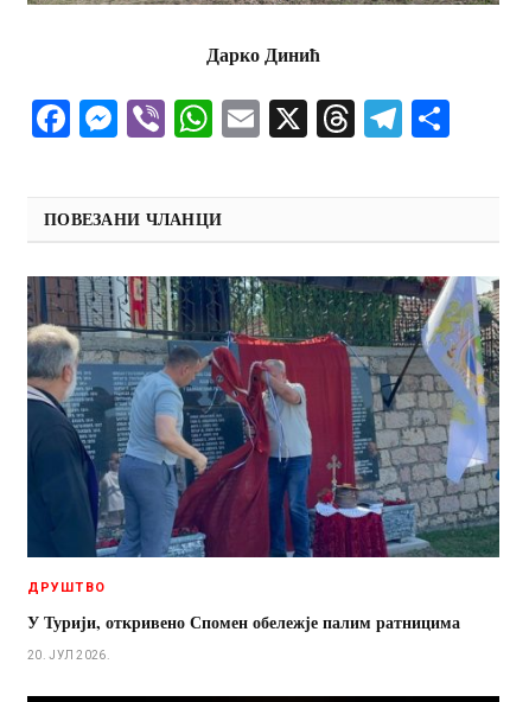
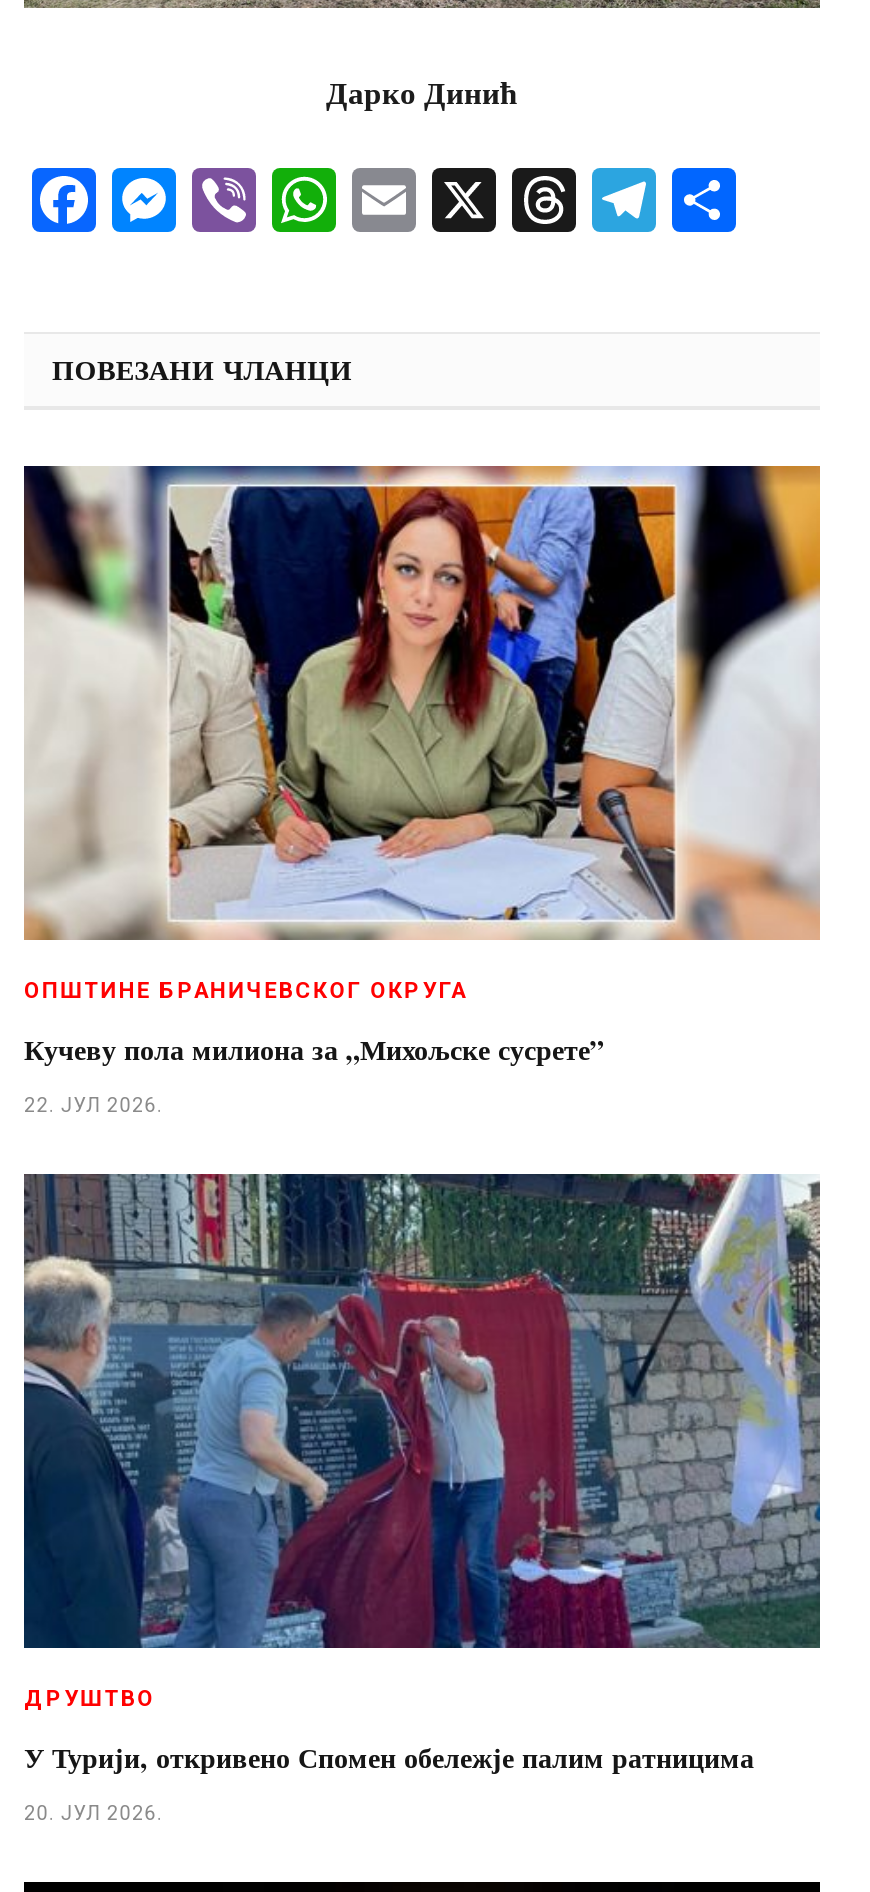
none -> [22,464,820,1116] [image] | ОПШТИНЕ БРАНИЧЕВСКОГ ОКРУГА | Кучеву пола милиона за „Михољске сусрете” | 22. ЈУЛ 2026.

